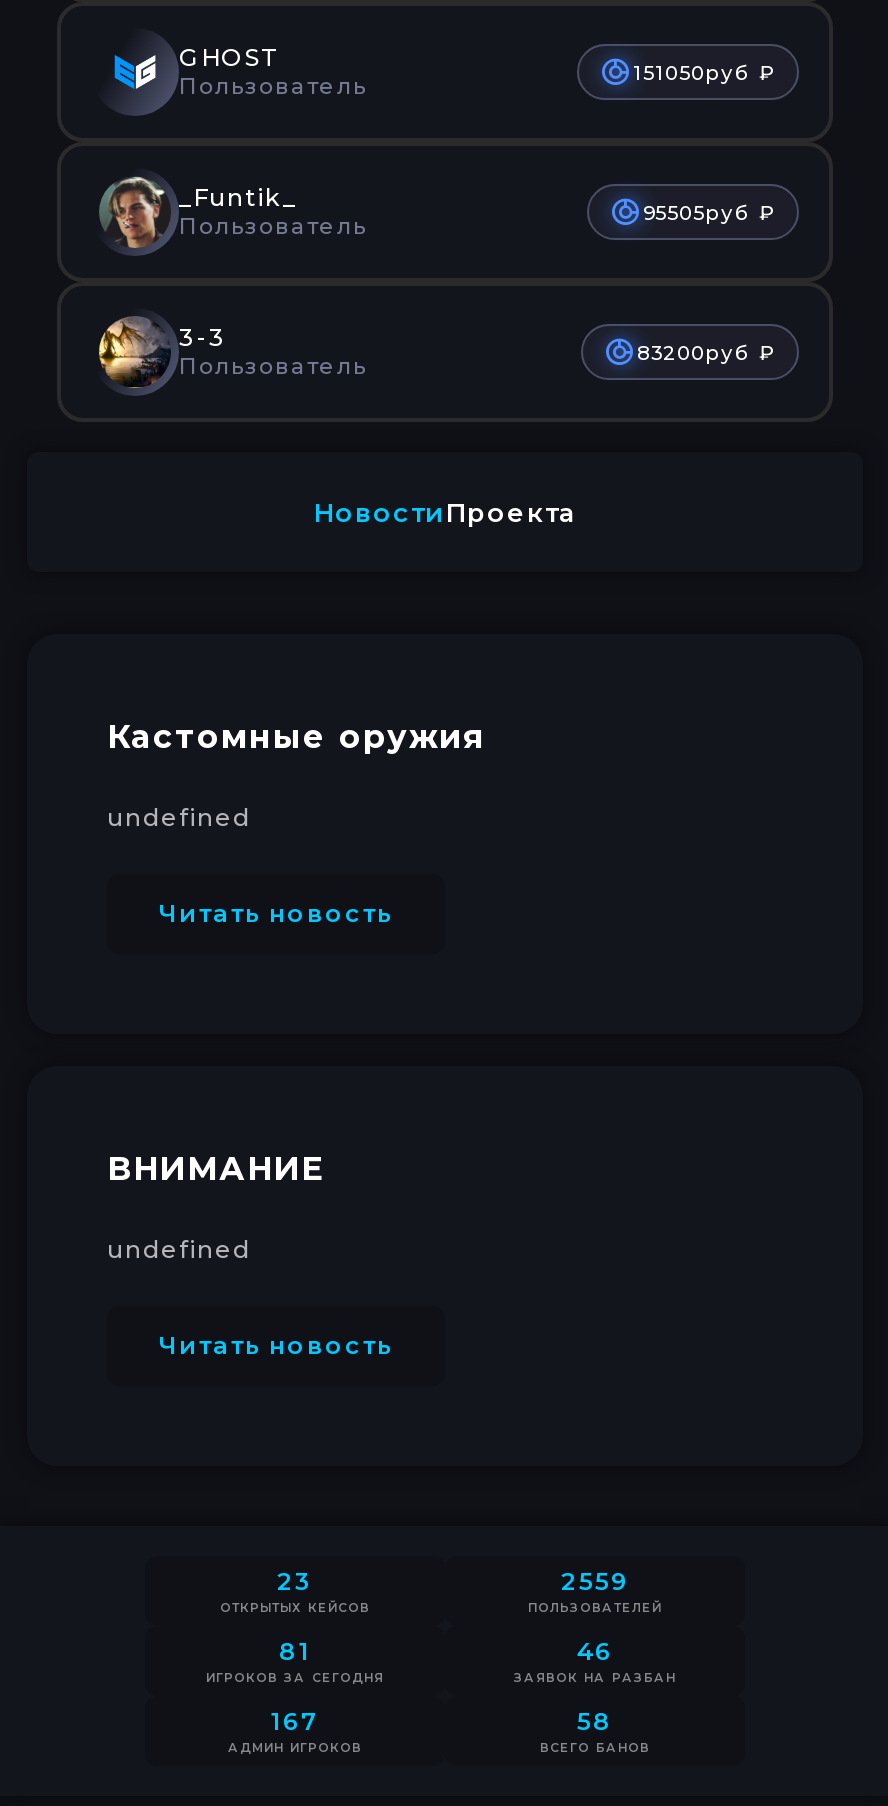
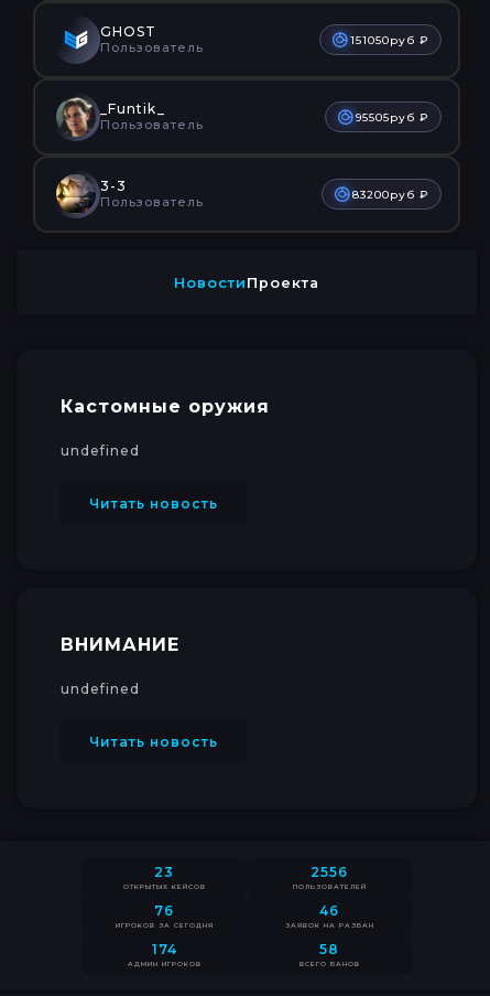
[561,1566,629,1596] 2559 -> [311,864,348,880] 2556
[279,1636,311,1666] 81 -> [154,902,174,919] 76
[271,1706,319,1736] 167 -> [151,941,177,957] 174

